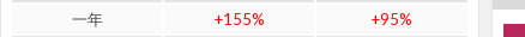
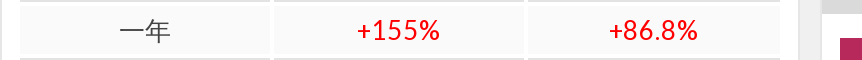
[372,10,412,29] +95% -> [609,14,699,46] +86.8%

